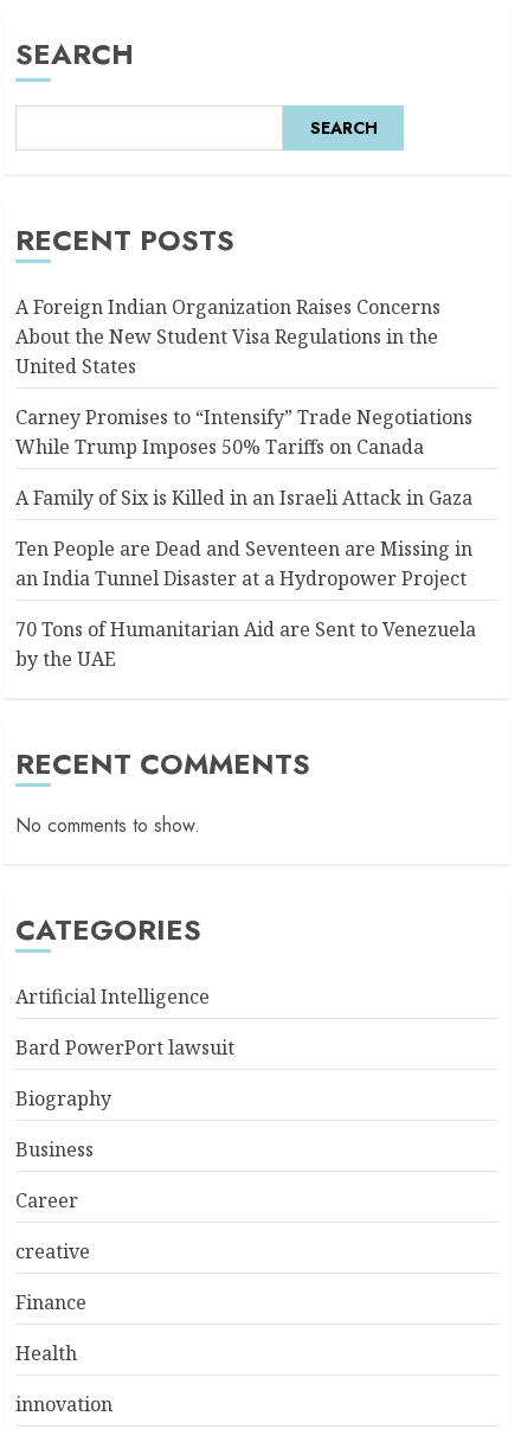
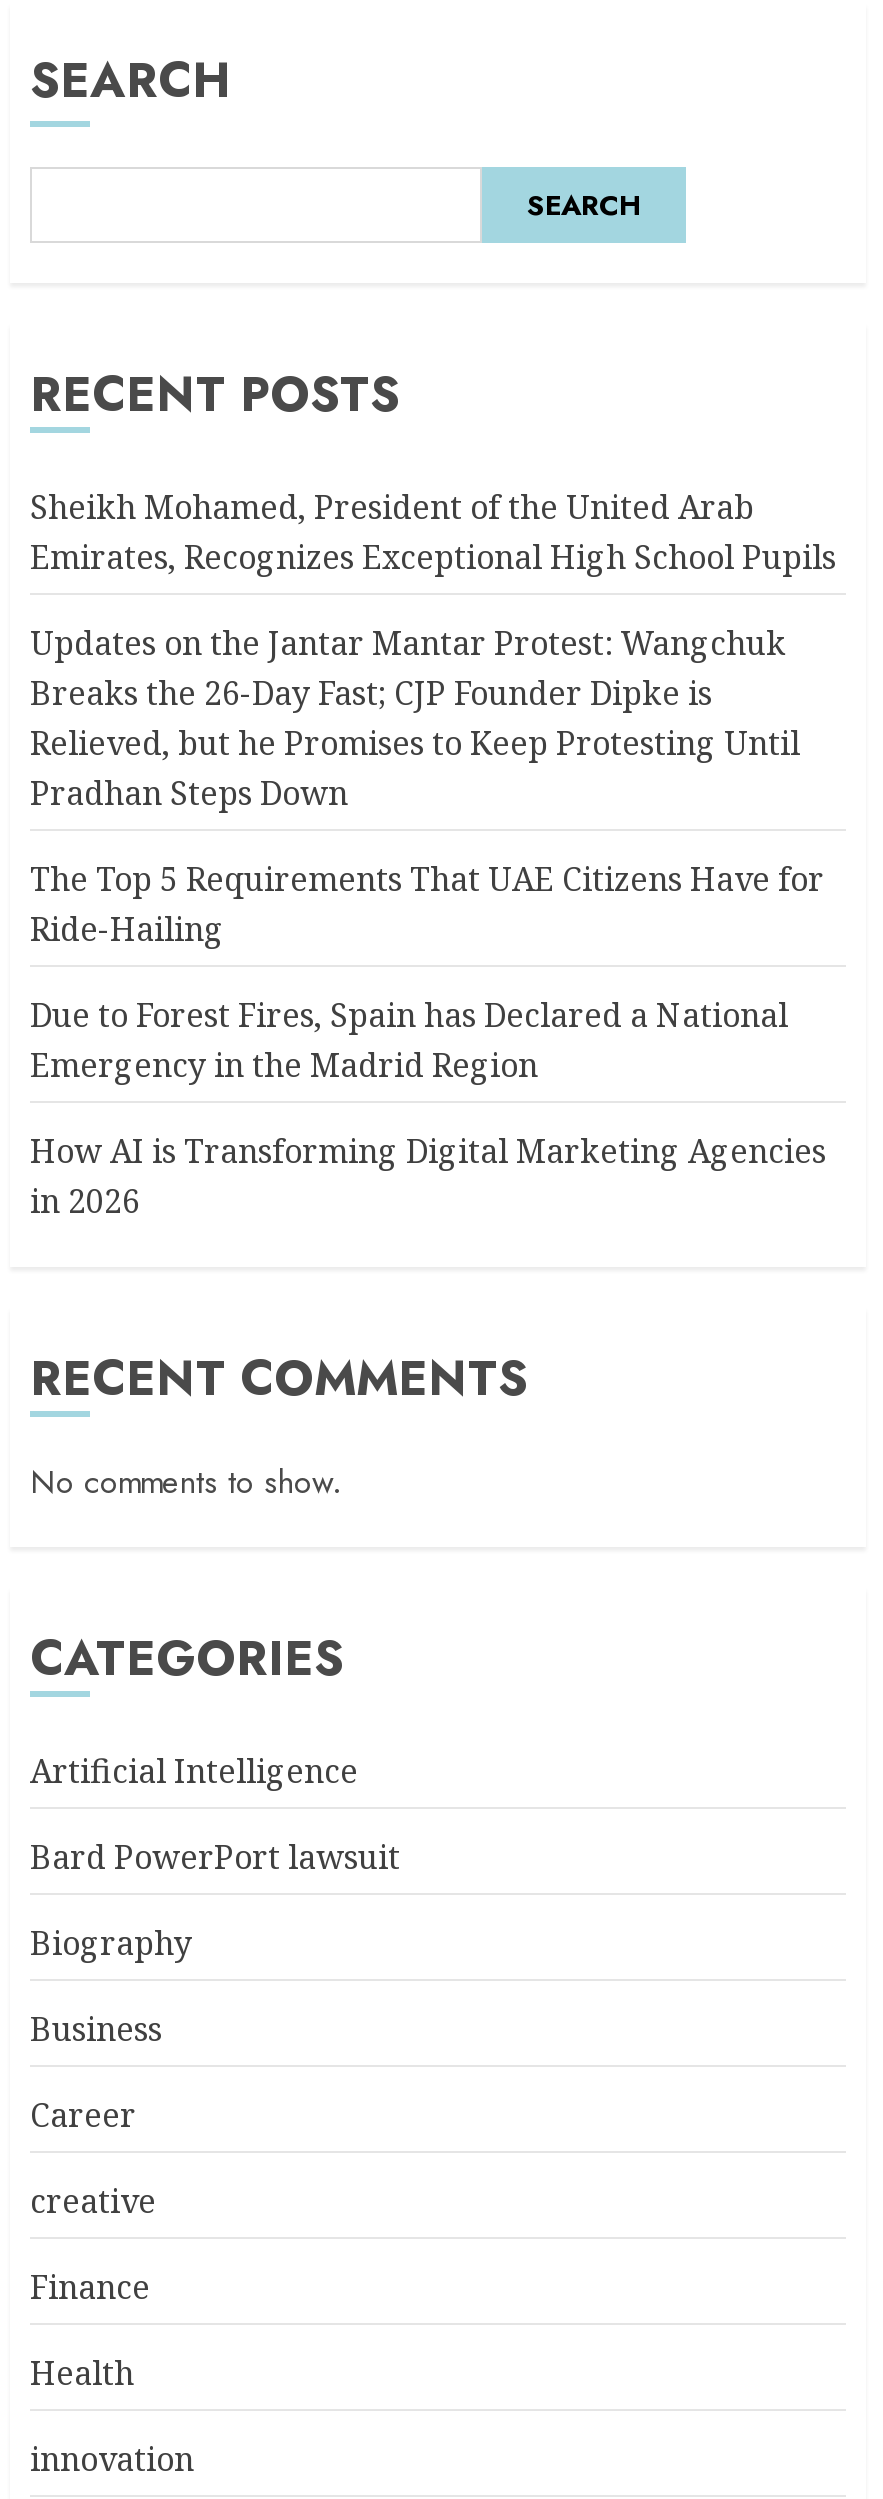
[15,294,440,379] A Foreign Indian Organization Raises Concerns | About the New Student Visa Regulations in the | United States -> [30,485,836,579] Sheikh Mohamed, President of the United Arab | Emirates, Recognizes Exceptional High School Pupils
[15,404,472,460] Carney Promises to “Intensify” Trade Negotiations | While Trump Imposes 50% Tariffs on Canada -> [30,621,800,815] Updates on the Jantar Mantar Protest: Wangchuk | Breaks the 26-Day Fast; CJP Founder Dipke is | Relieved, but he Promises to Keep Protesting Until | Pradhan Steps Down
[15,485,472,511] A Family of Six is Killed in an Israeli Attack in Gaza -> [30,857,824,951] The Top 5 Requirements That UAE Citizens Have for | Ride-Hailing
[15,536,472,591] Ten People are Dead and Seventeen are Missing in | an India Tunnel Disaster at a Hydropower Project -> [30,993,788,1087] Due to Forest Fires, Spain has Declared a National | Emergency in the Madrid Region
[15,616,476,672] 70 Tons of Humanitarian Aid are Sent to Venezuela | by the UAE -> [30,1129,826,1223] How AI is Transforming Digital Marketing Agencies | in 2026

